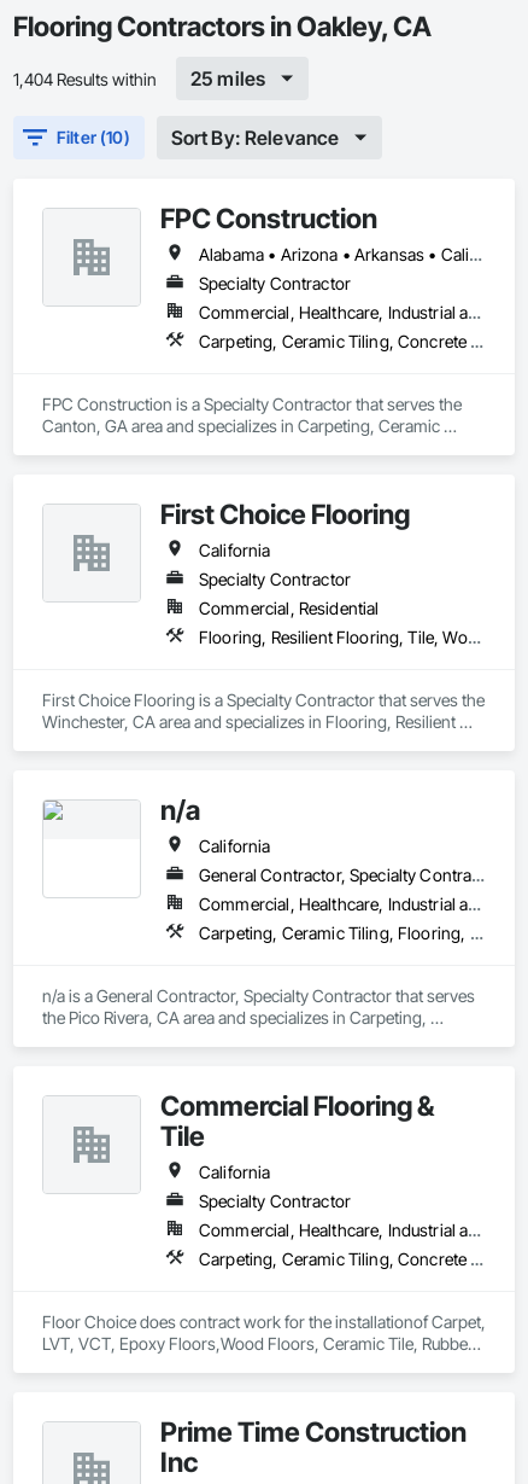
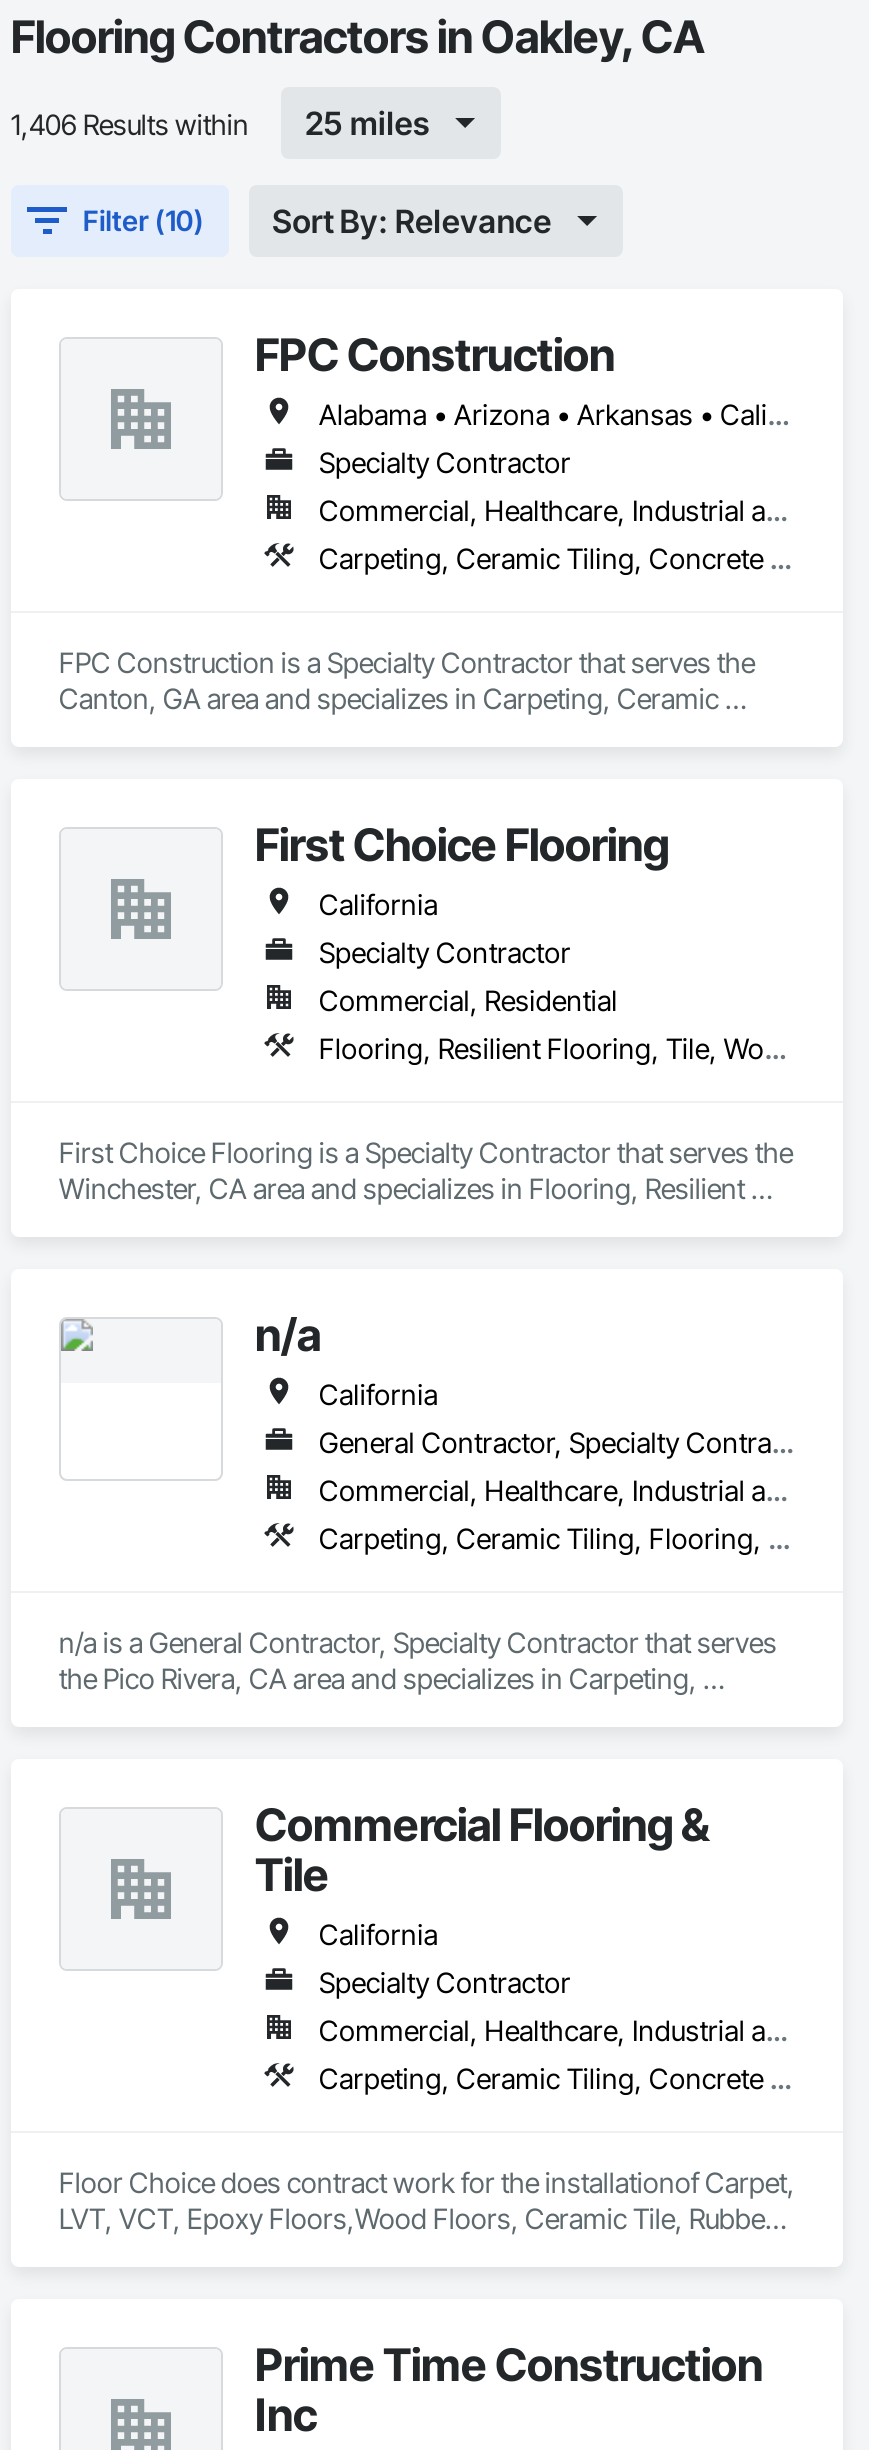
[13,68,157,89] 1,404 Results within -> [11,106,249,140] 1,406 Results within

